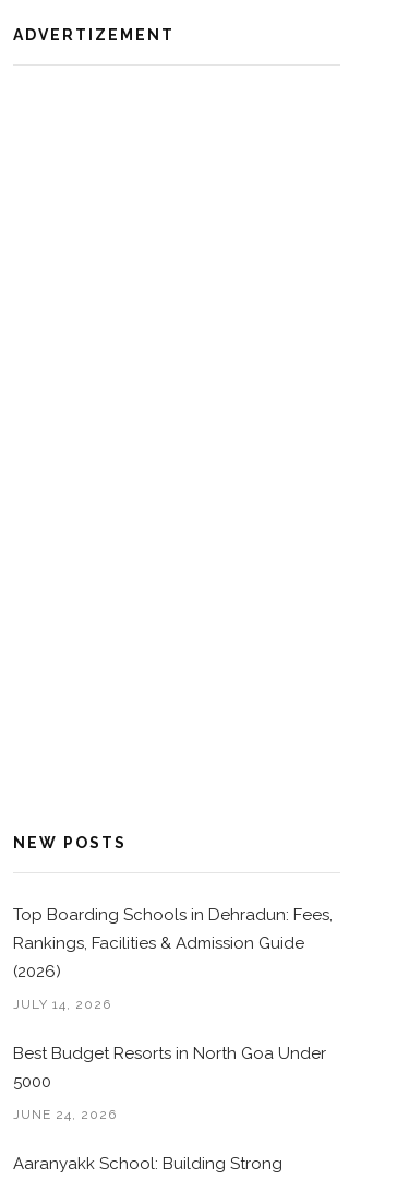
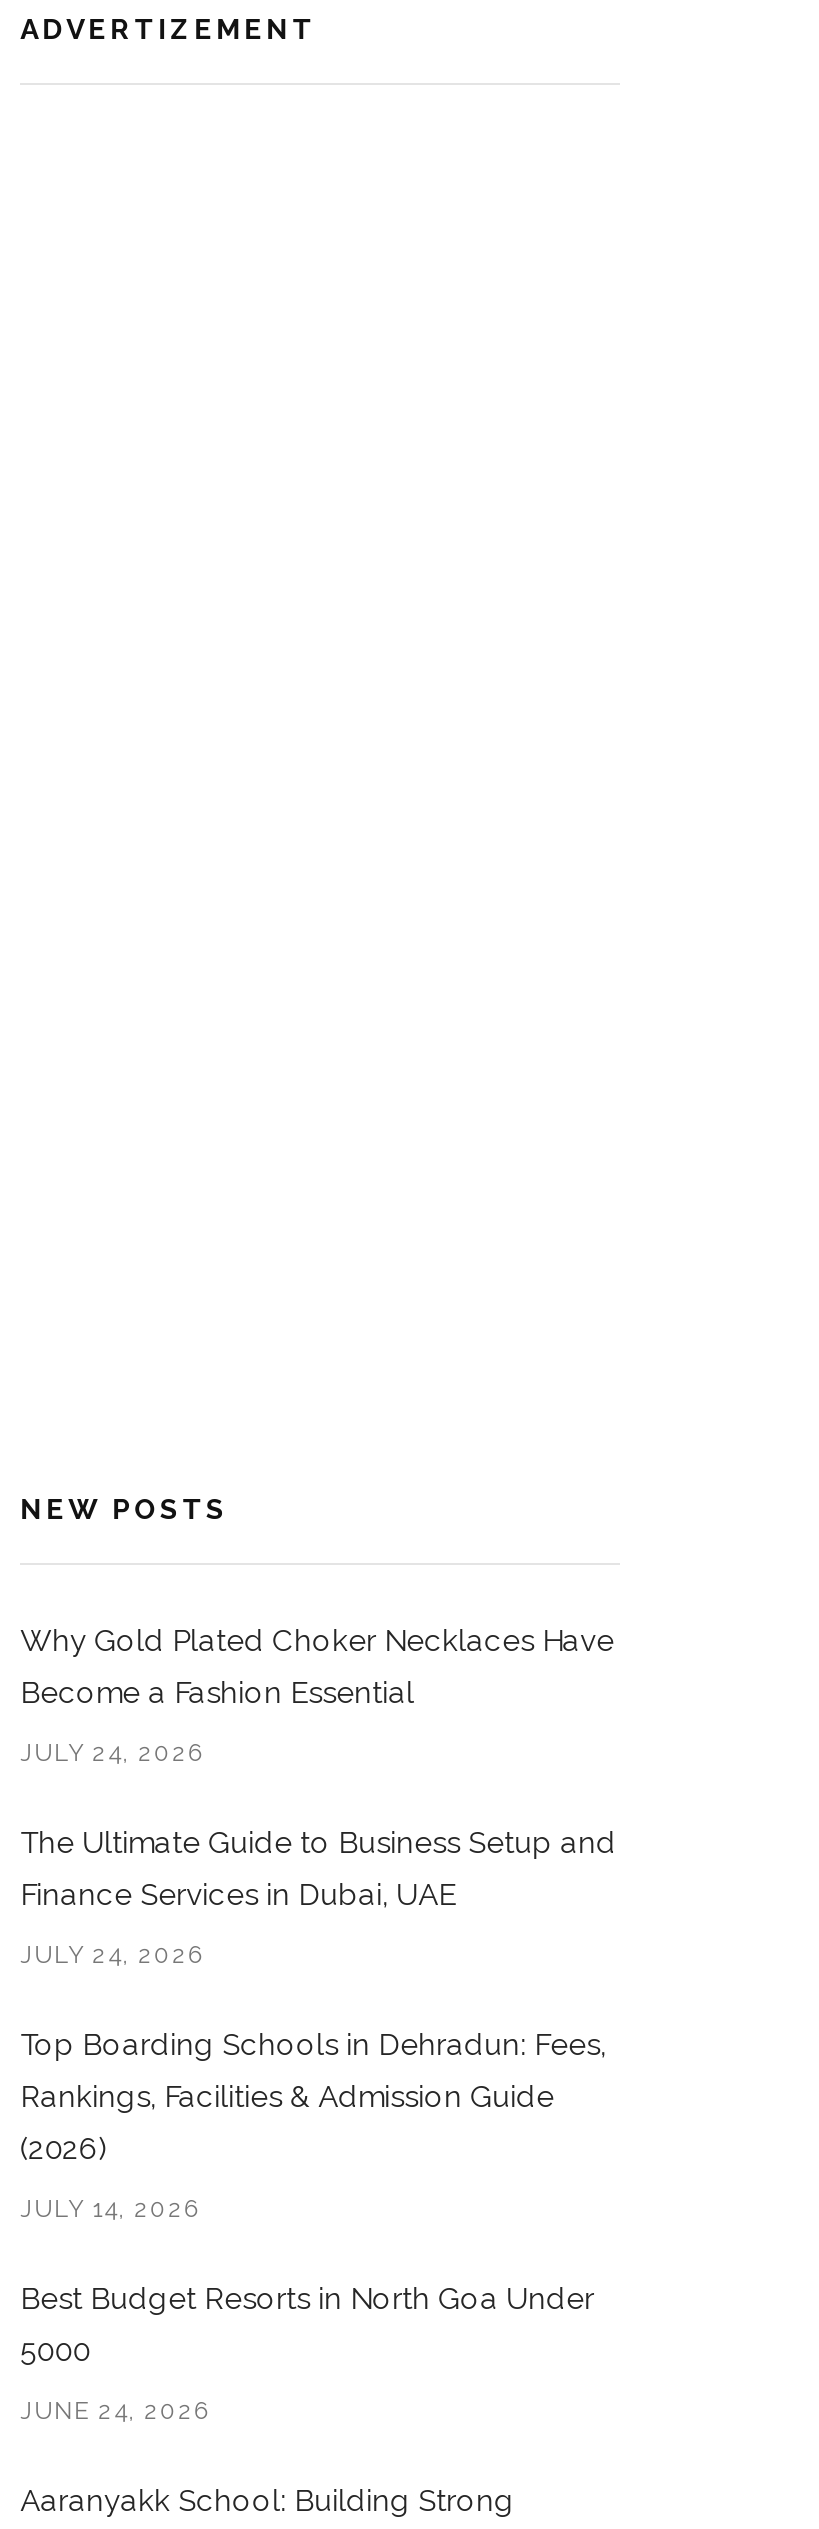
none -> [20,1623,616,1969] Why Gold Plated Choker Necklaces Have | Become a Fashion Essential | JULY 24, 2026 | The Ultimate Guide to Business Setup and | Finance Services in Dubai, UAE | JULY 24, 2026

